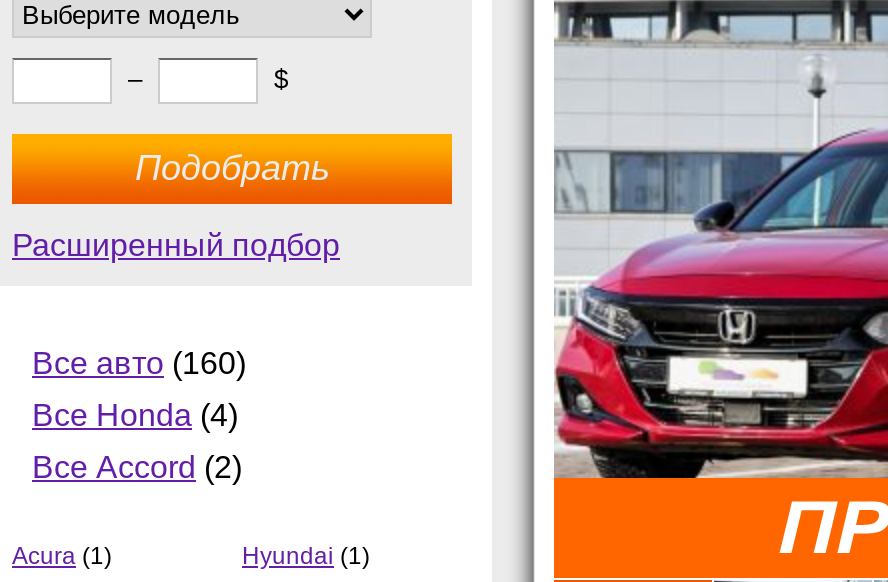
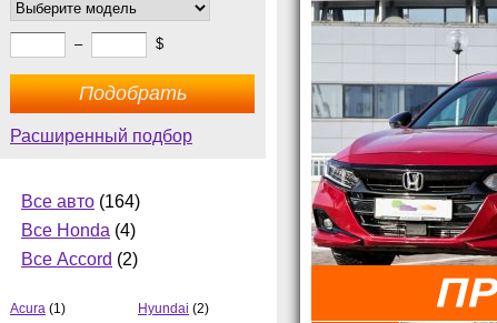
[32,346,246,380] Все авто (160) -> [21,192,140,211] Все авто (164)
[242,542,370,570] Hyundai (1) -> [138,301,209,316] Hyundai (2)

